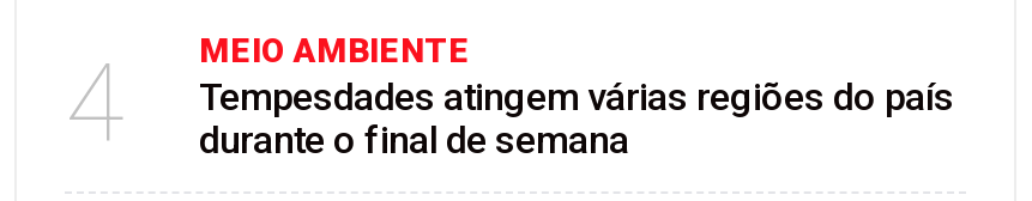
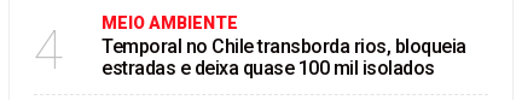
[199,74,954,163] Tempesdades atingem várias regiões do país | durante o final de semana -> [102,35,466,80] Temporal no Chile transborda rios, bloqueia | estradas e deixa quase 100 mil isolados

